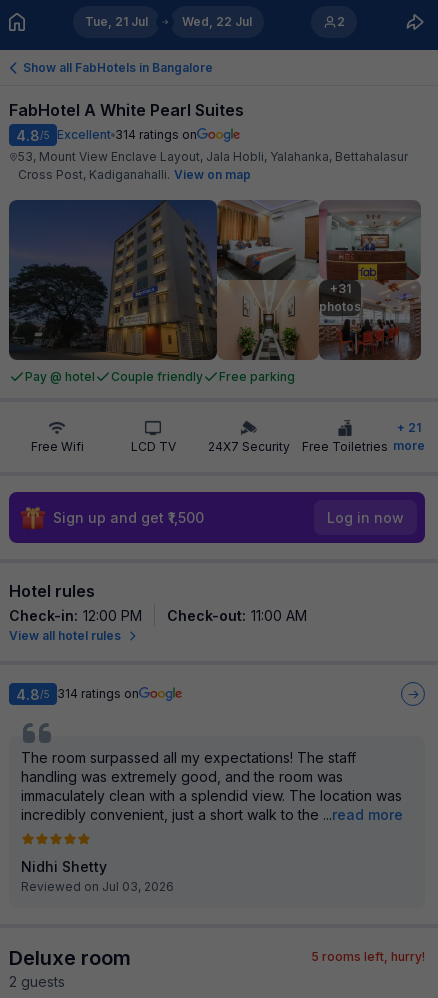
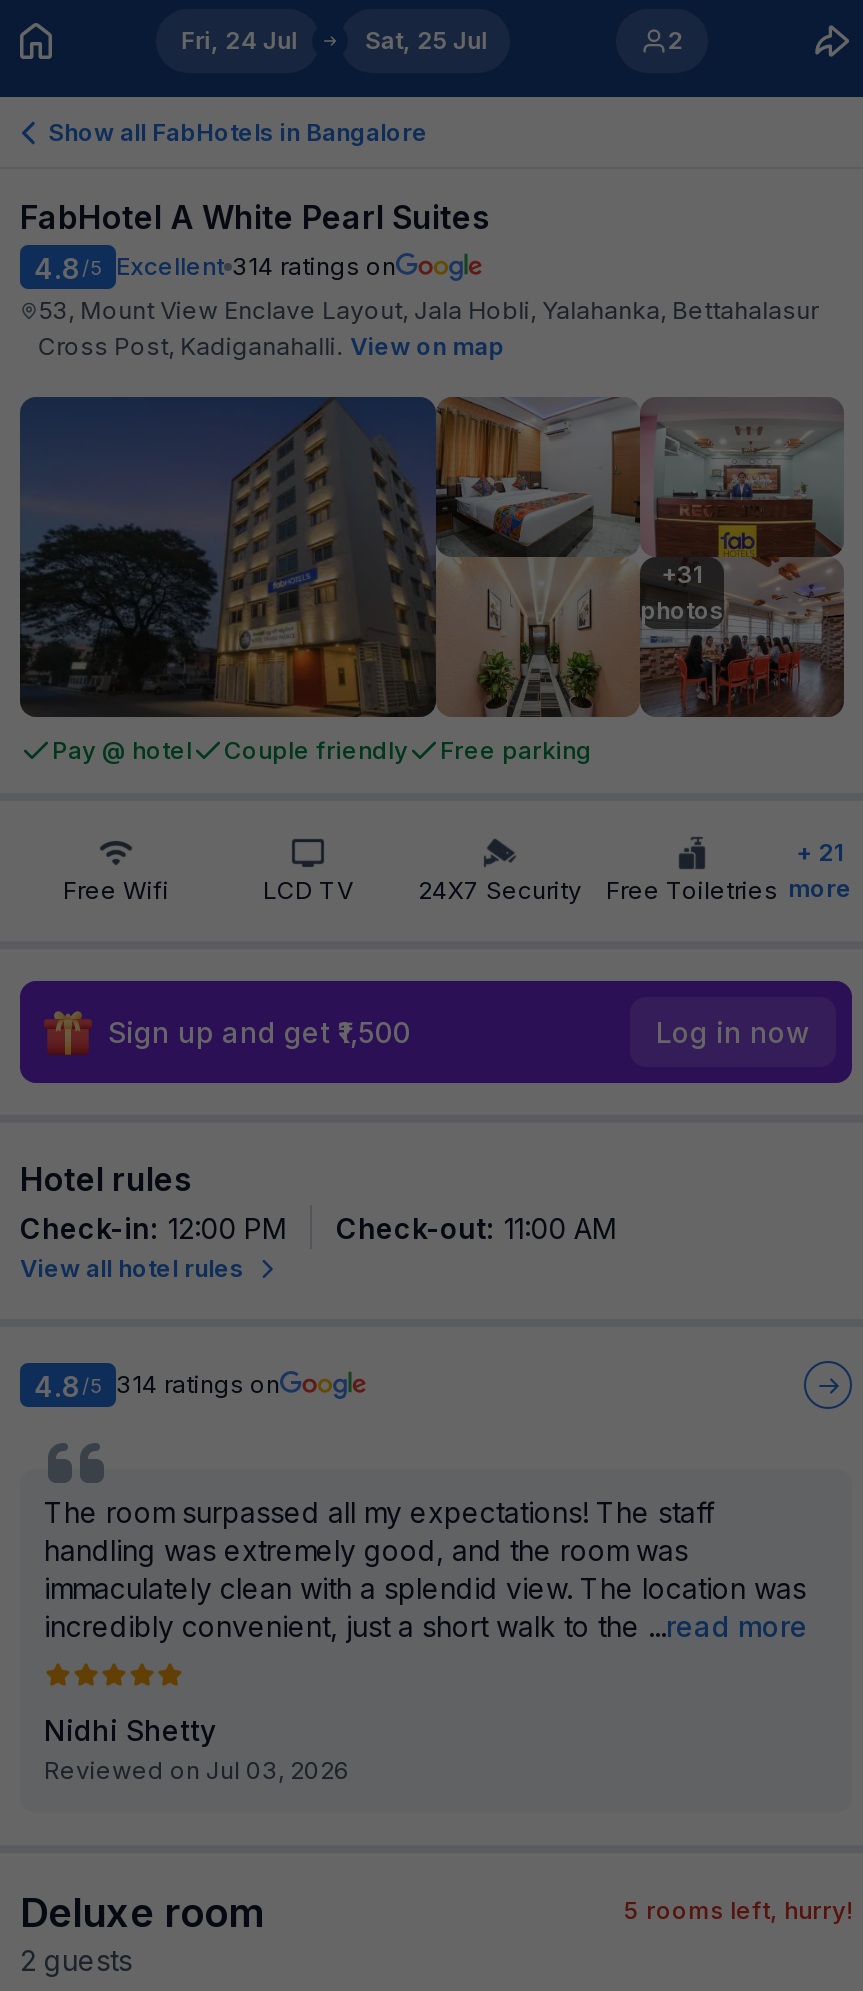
[85,14,148,29] Tue, 21 Jul -> [181,25,297,55] Fri, 24 Jul
[182,14,252,29] Wed, 22 Jul -> [365,25,487,55] Sat, 25 Jul

